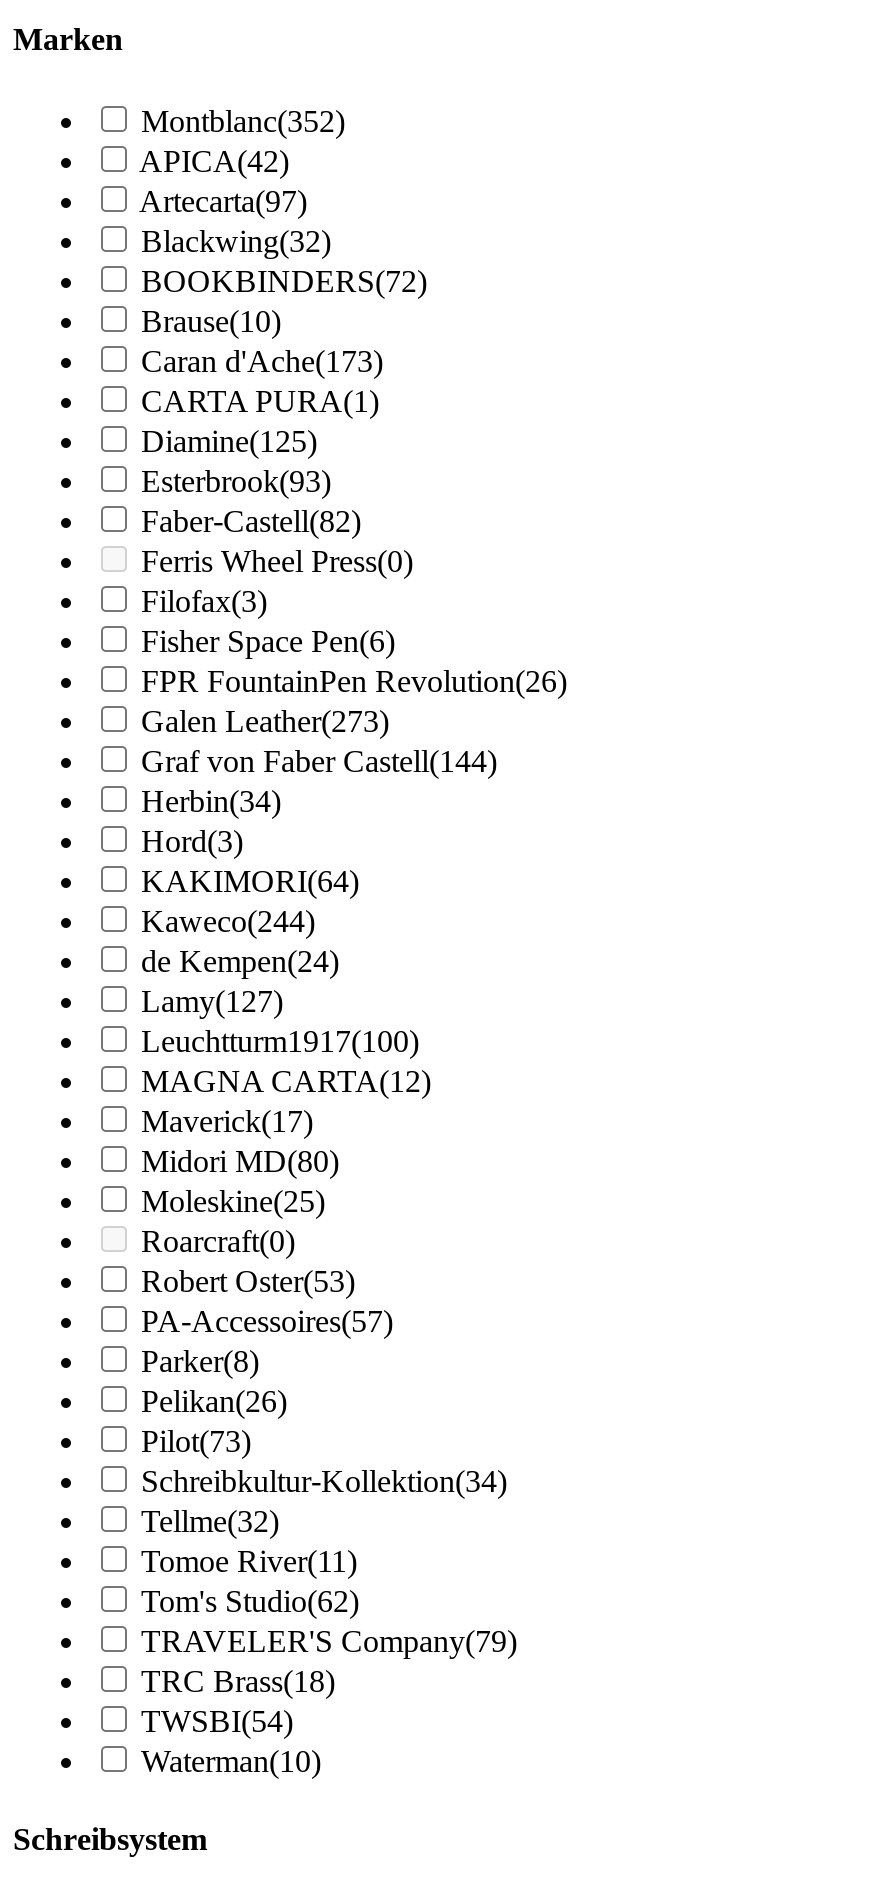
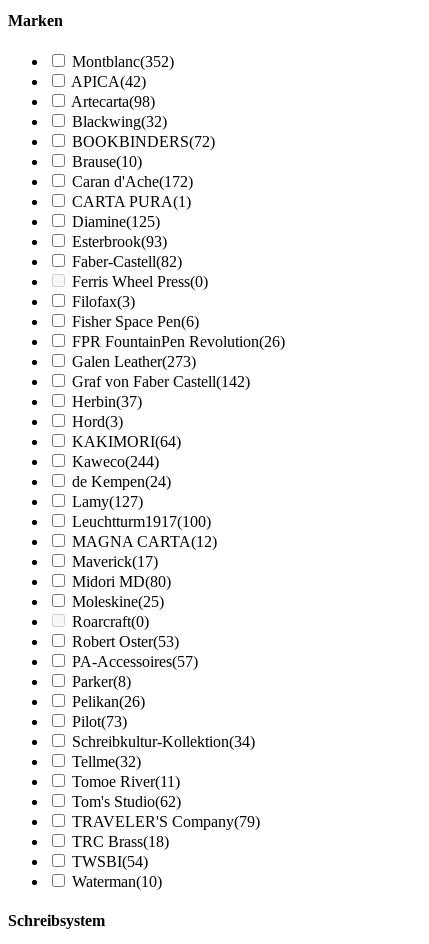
[139,184,307,218] Artecarta(97) -> [71,93,155,110] Artecarta(98)
[141,344,383,378] Caran d'Ache(173) -> [72,173,193,190] Caran d'Ache(172)
[141,744,497,778] Graf von Faber Castell(144) -> [72,373,250,390] Graf von Faber Castell(142)
[141,784,281,818] Herbin(34) -> [72,393,142,410] Herbin(37)

